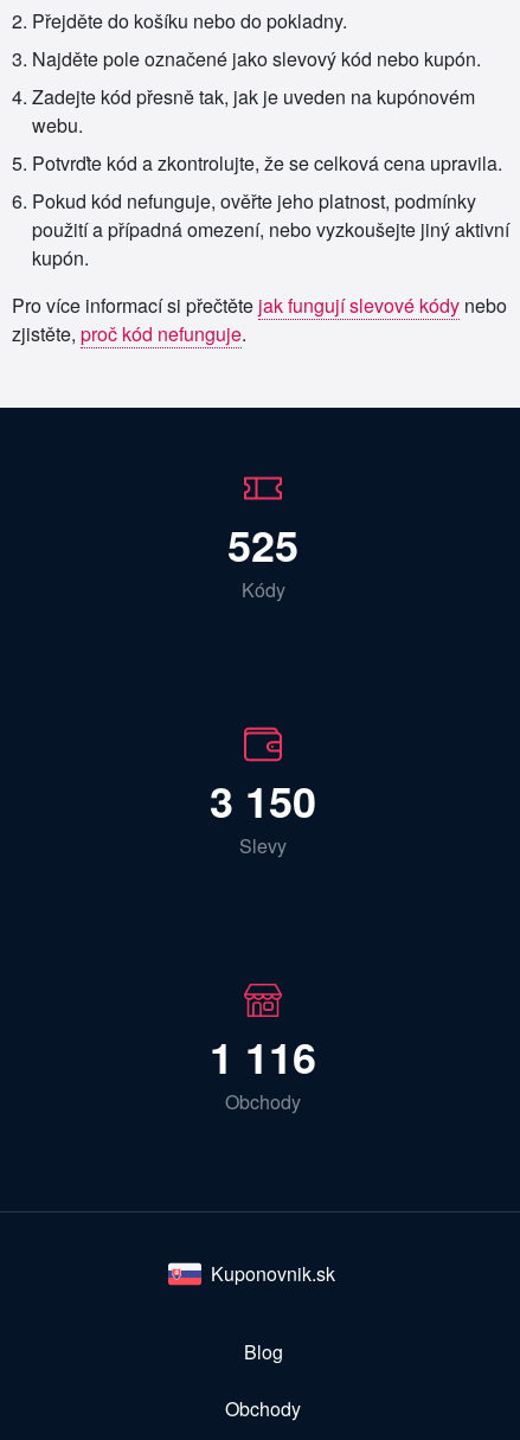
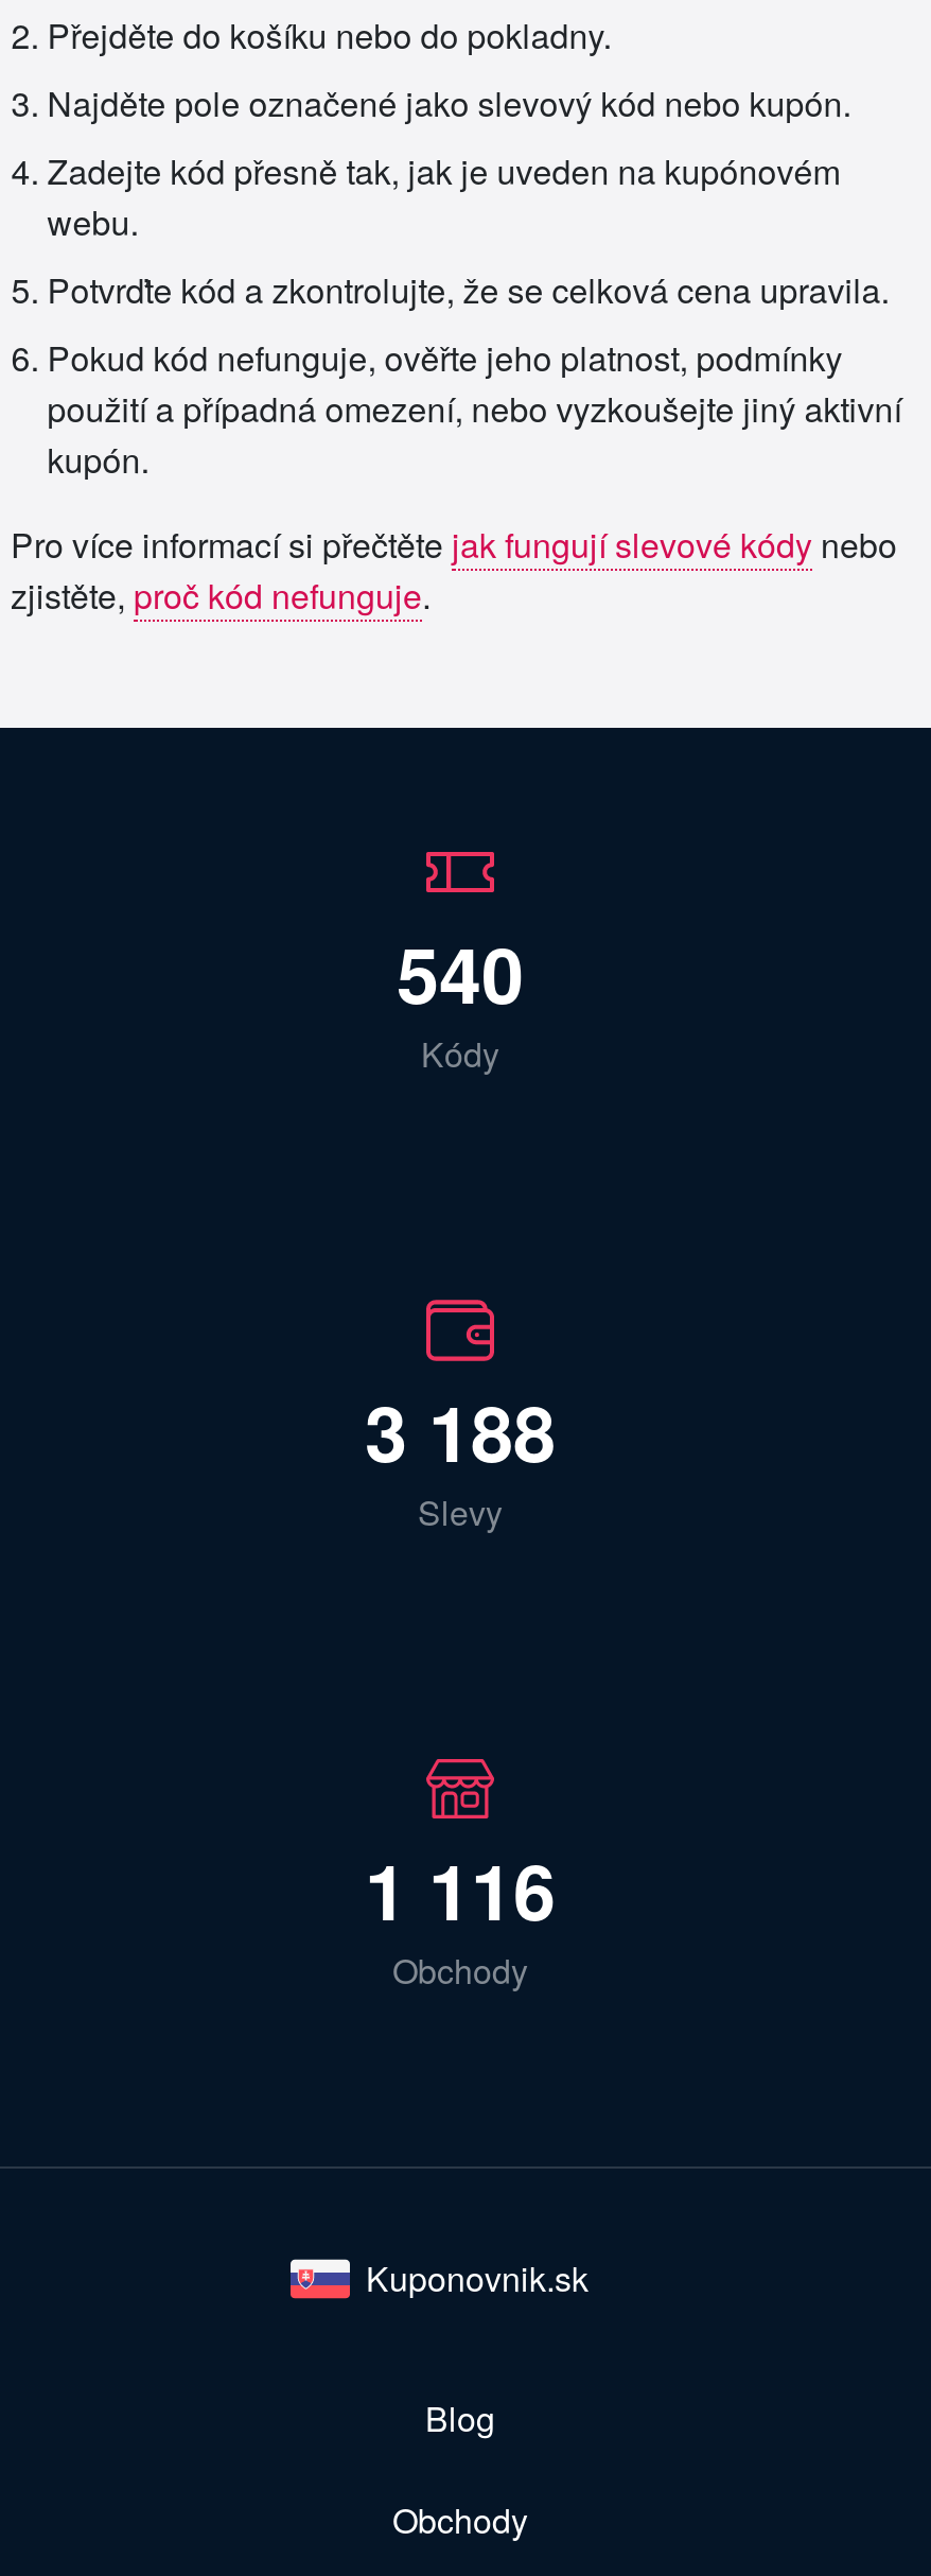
[227,513,298,574] 525 -> [397,916,524,1026] 540
[210,769,316,830] 3 150 -> [365,1374,556,1484] 3 188

